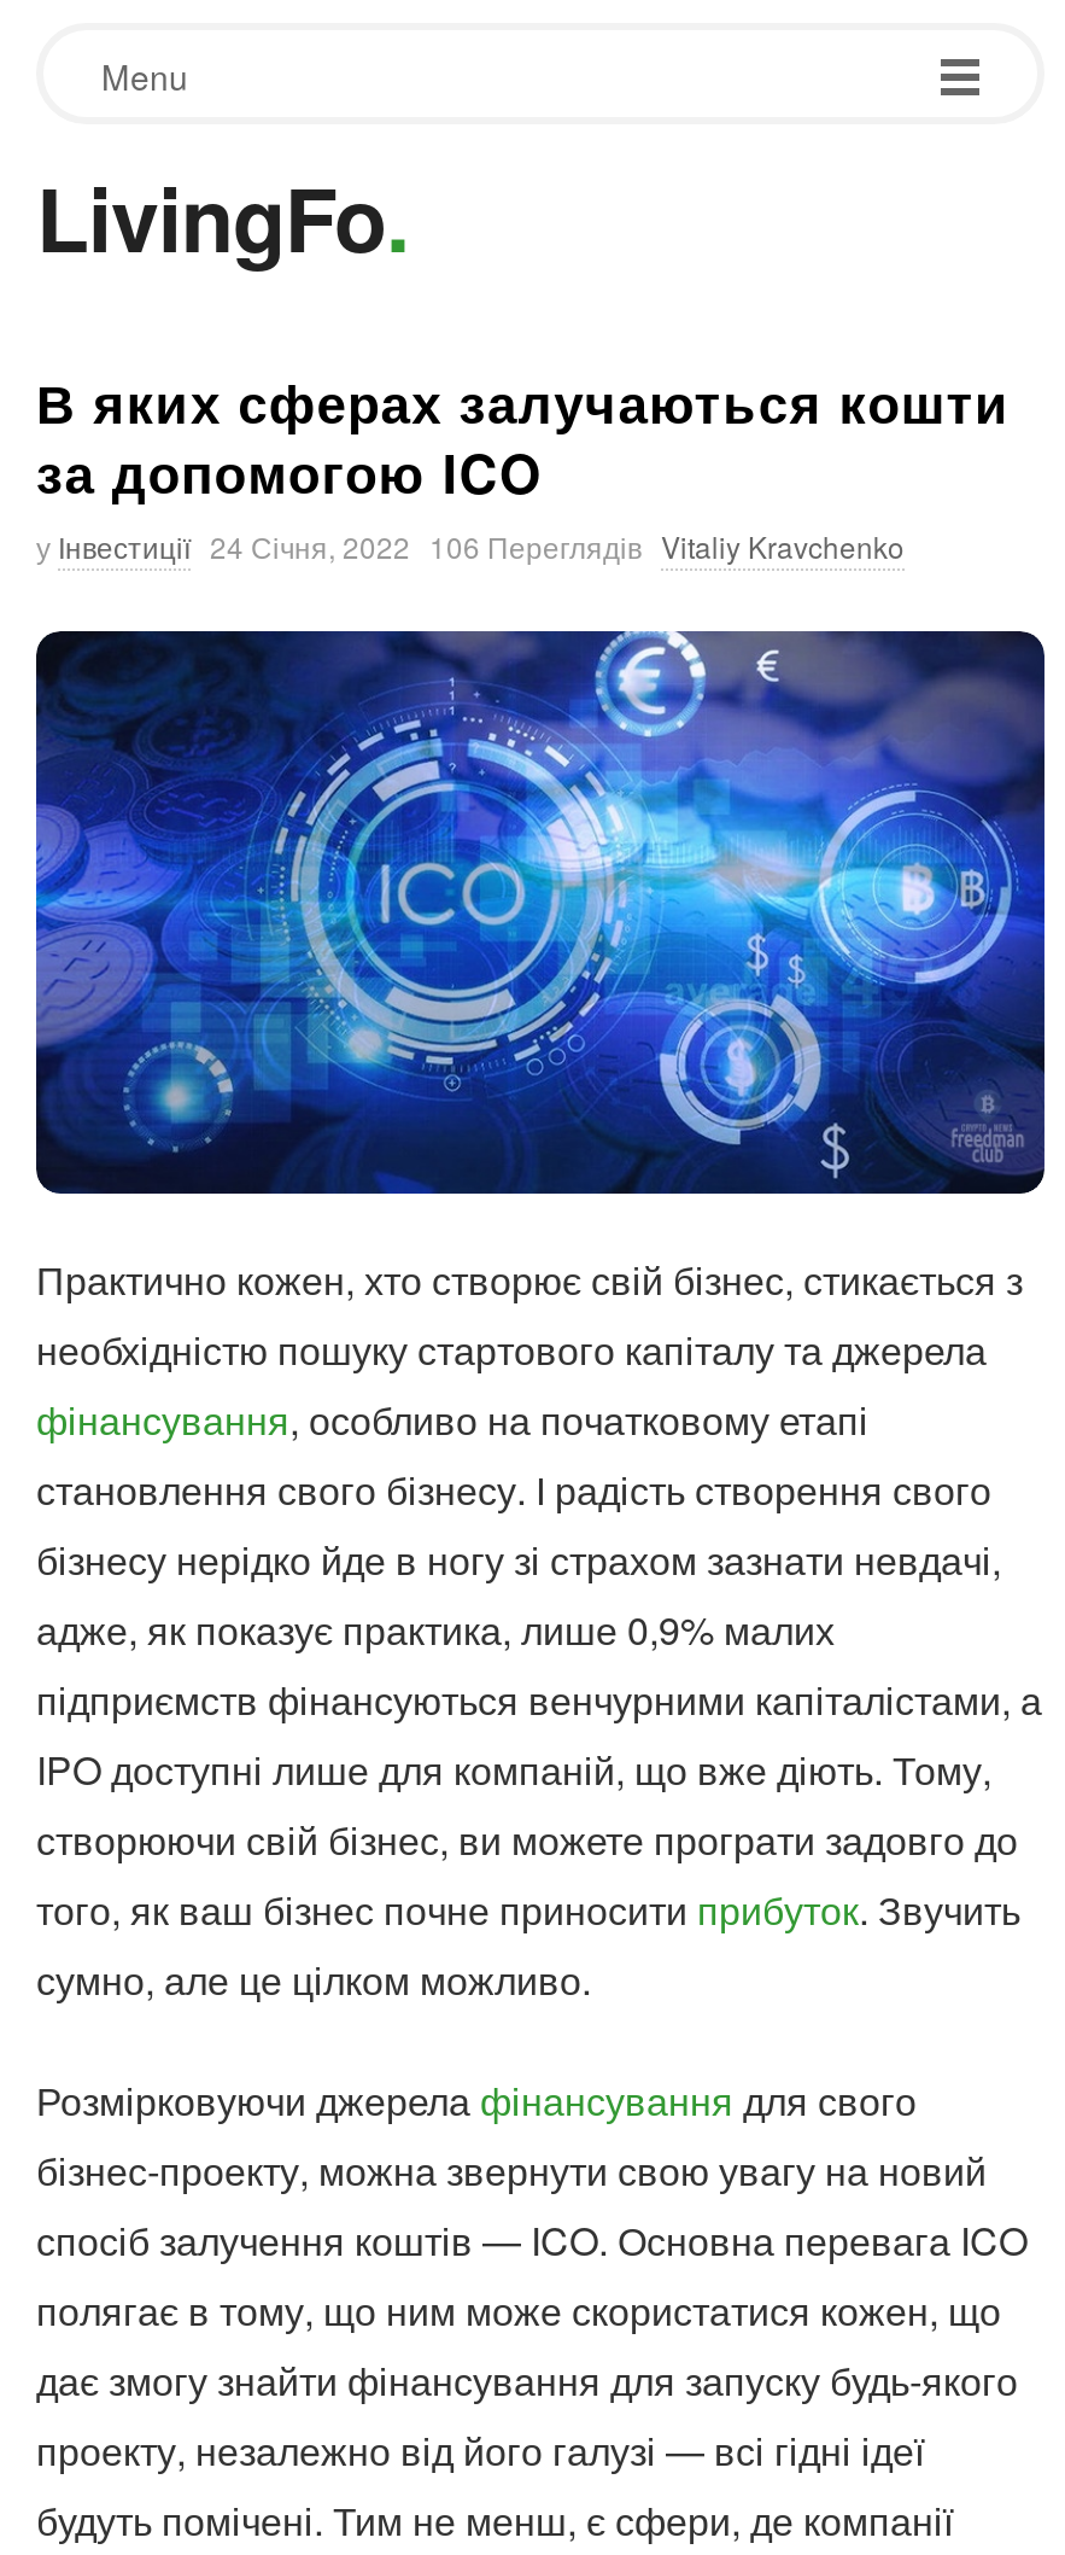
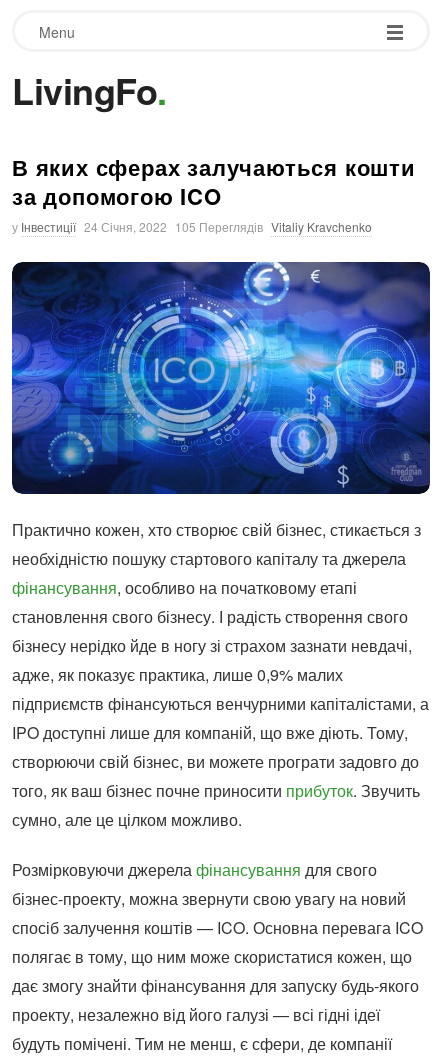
[36,525,905,566] у Інвестиції 24 Січня, 2022 106 Переглядів Vitaliy Kravchenko -> [12,218,372,235] у Інвестиції 24 Січня, 2022 105 Переглядів Vitaliy Kravchenko

